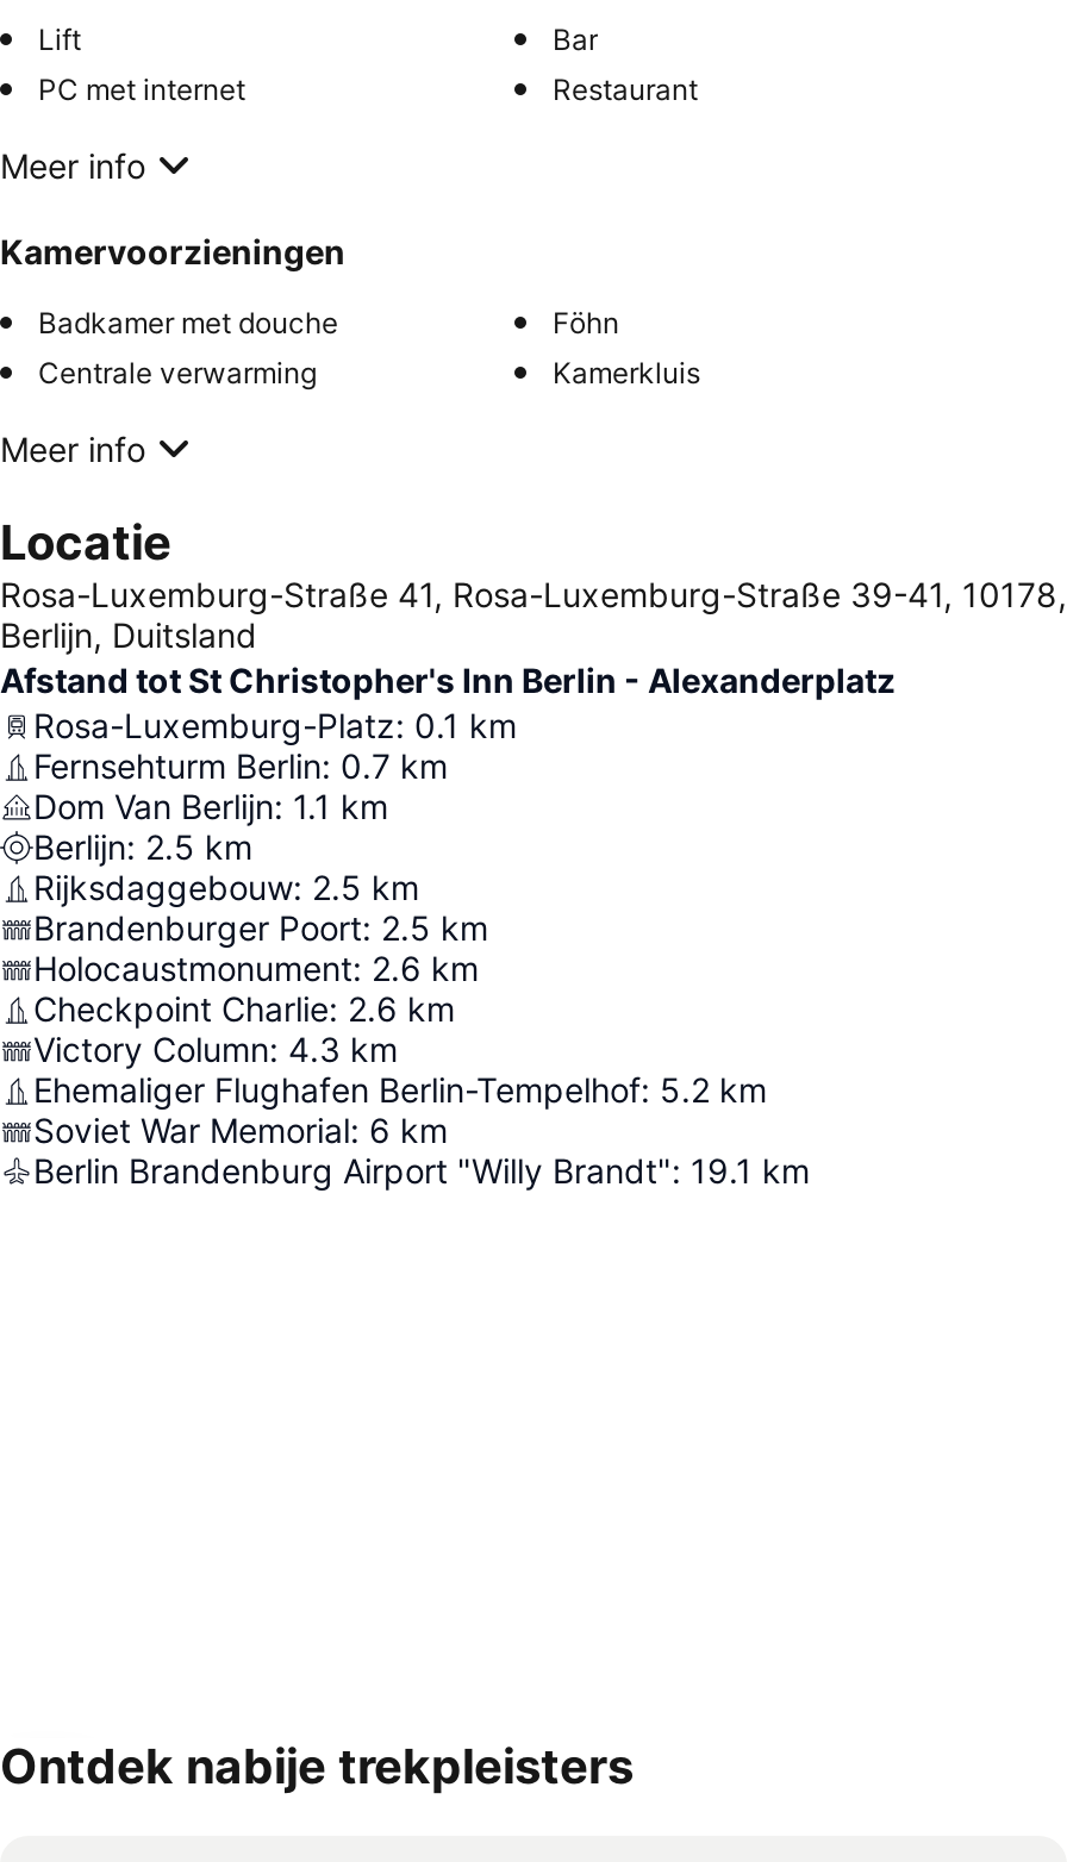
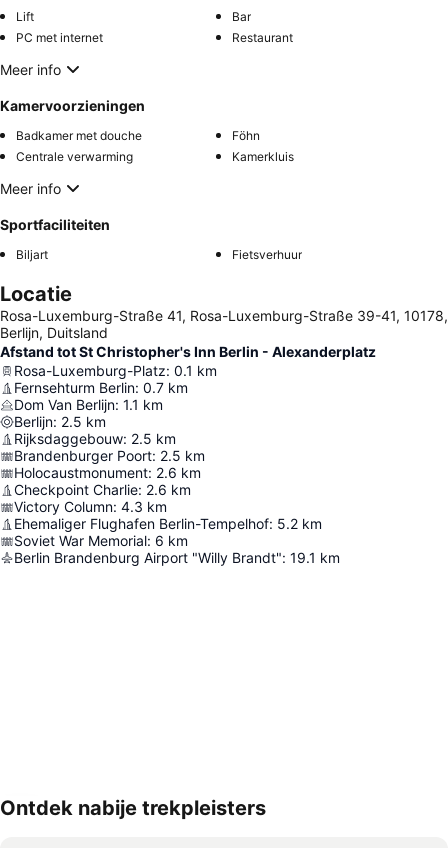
none -> [0,216,302,262] Sportfaciliteiten | Biljart | Fietsverhuur

